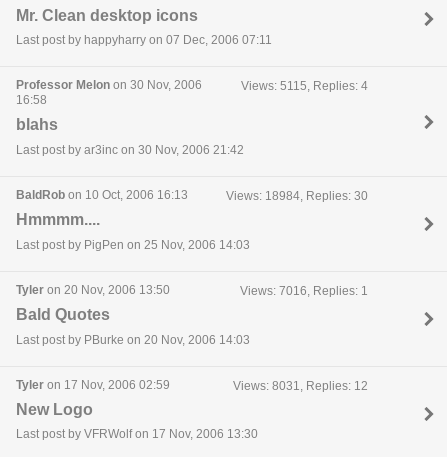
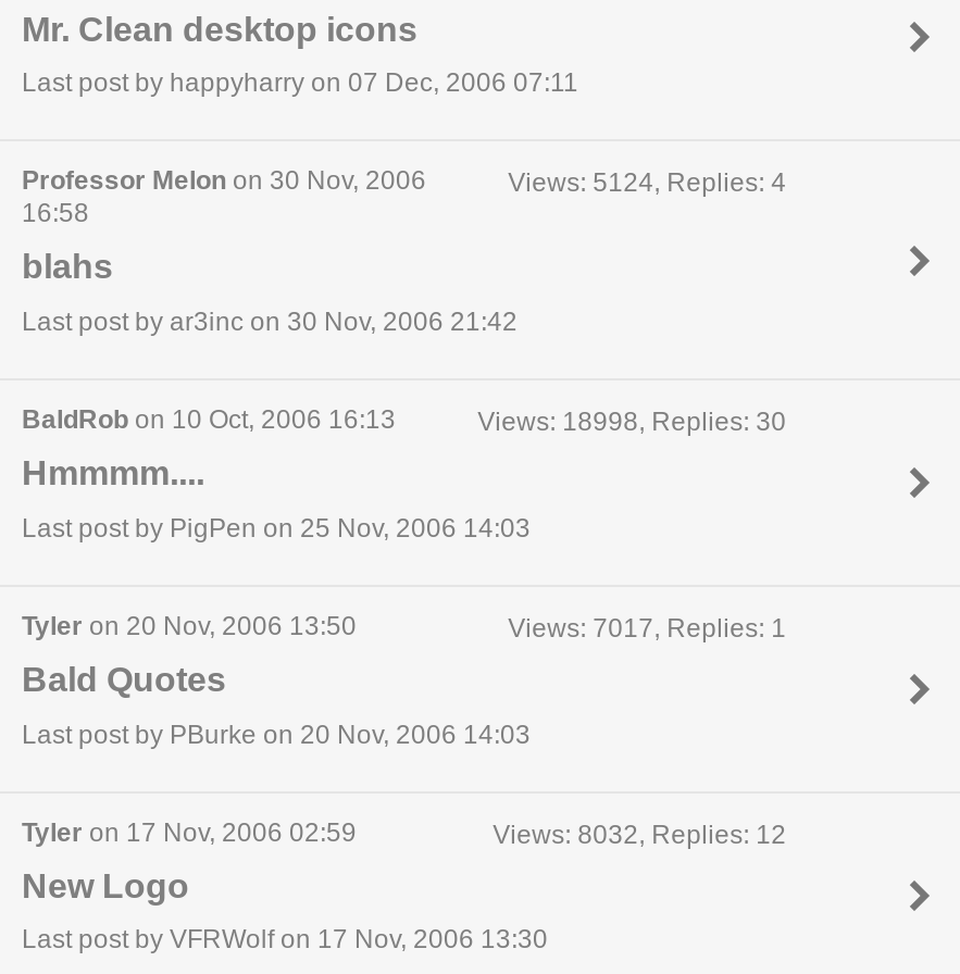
[241,79,368,93] Views: 5115, Replies: 4 -> [508,168,786,198] Views: 5124, Replies: 4
[226,189,368,203] Views: 18984, Replies: 30 -> [477,407,786,437] Views: 18998, Replies: 30
[240,284,368,298] Views: 7016, Replies: 1 -> [508,613,786,644] Views: 7017, Replies: 1
[233,379,368,393] Views: 8031, Replies: 12 -> [493,819,786,850] Views: 8032, Replies: 12

